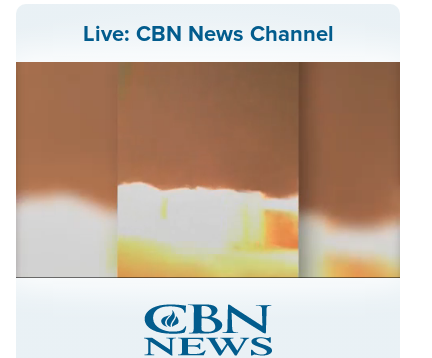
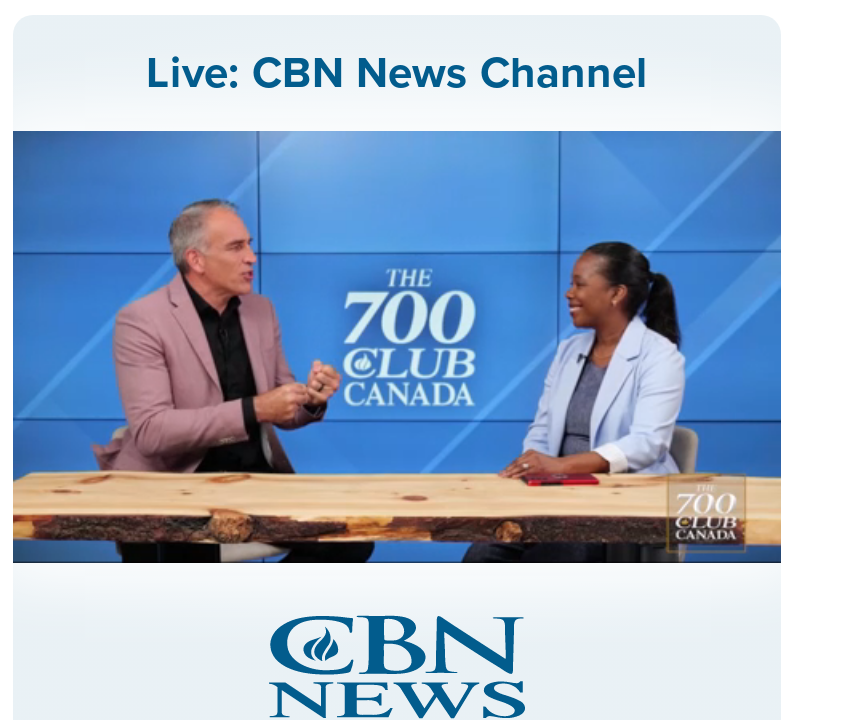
[15,61,401,279] [image] -> [11,129,783,565] [image]

